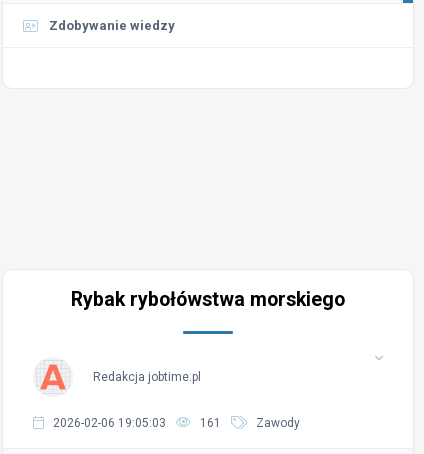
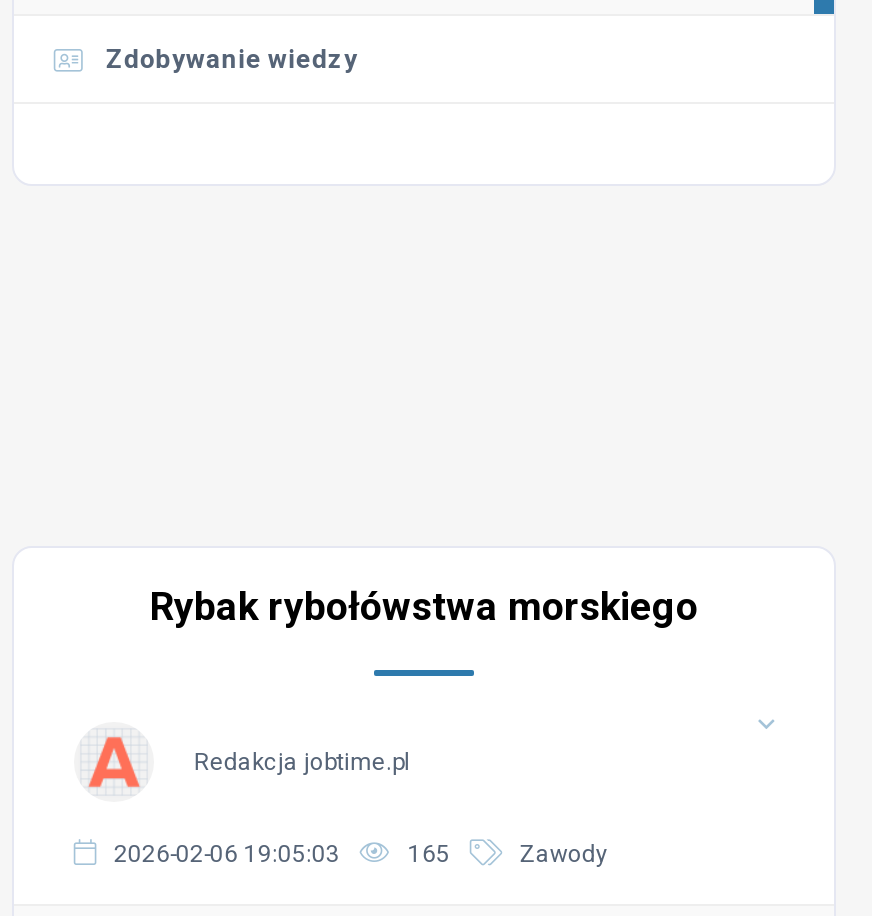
[200,416,221,430] 161 -> [408,840,450,868] 165

